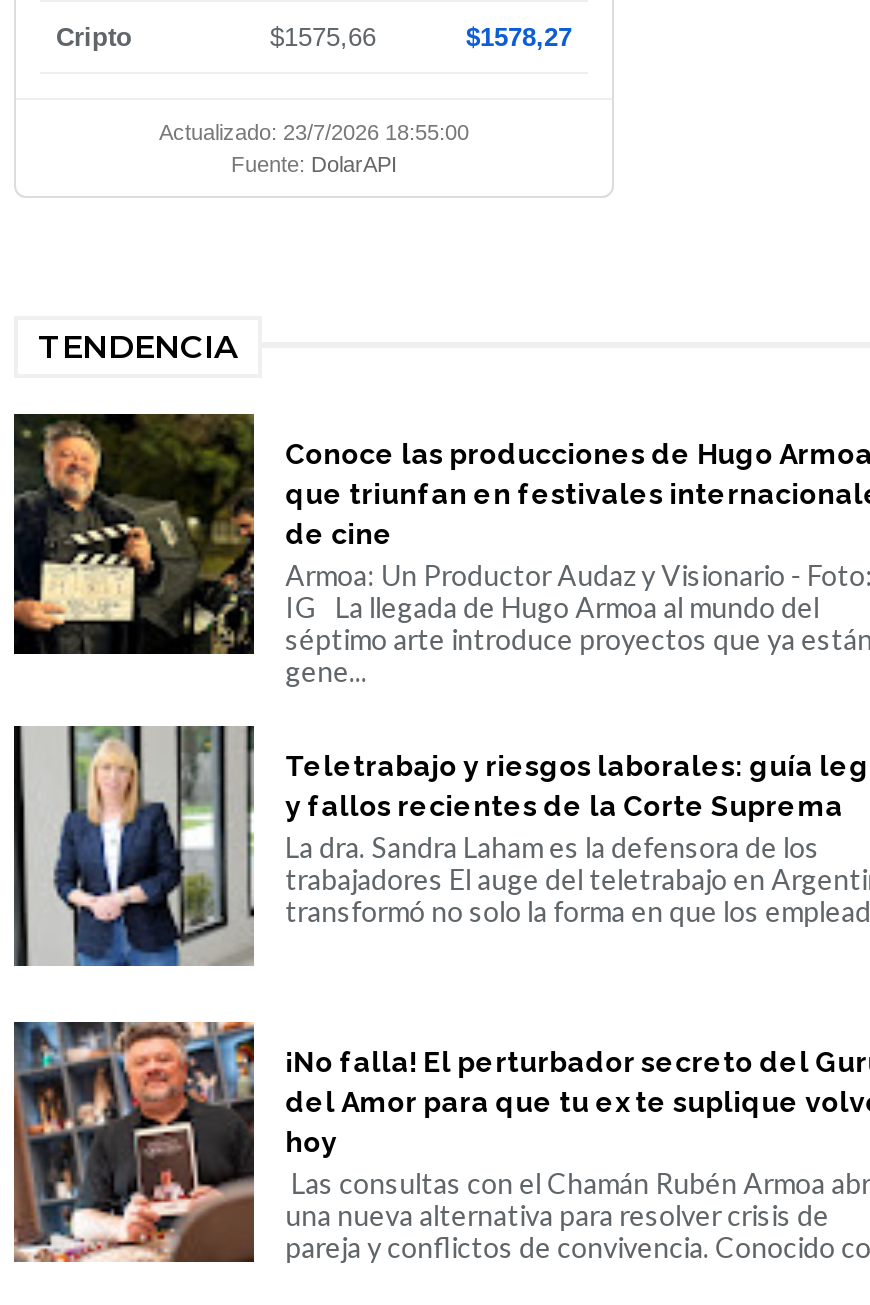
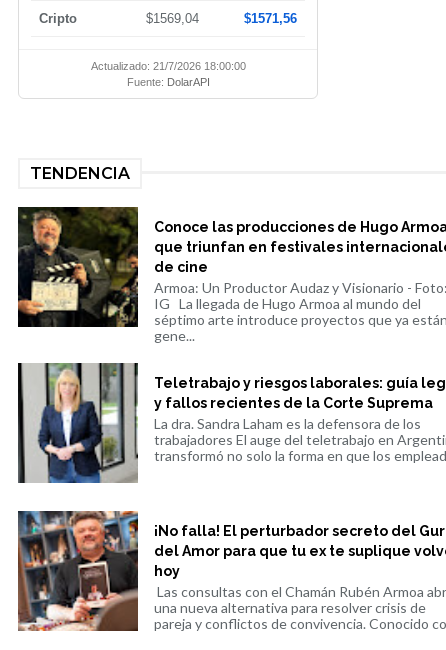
[270,22,376,52] $1575,66 -> [146,11,199,26] $1569,04
[466,22,572,52] $1578,27 -> [244,11,297,26] $1571,56
[159,120,469,144] Actualizado: 23/7/2026 18:55:00 -> [90,60,245,72] Actualizado: 21/7/2026 18:00:00

